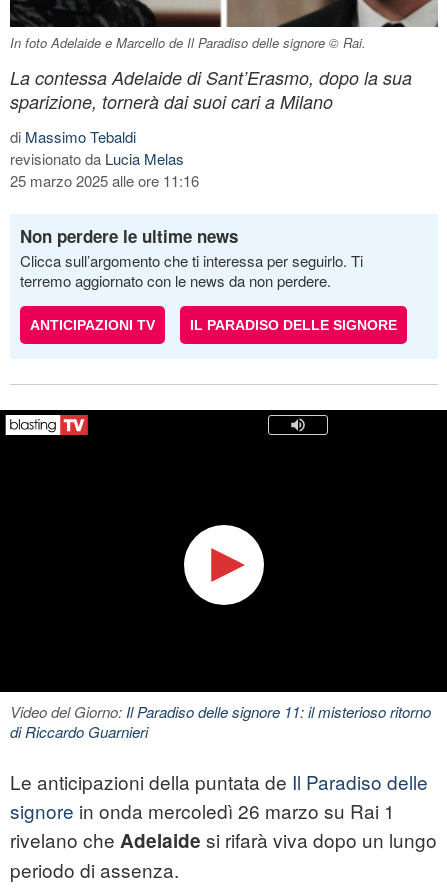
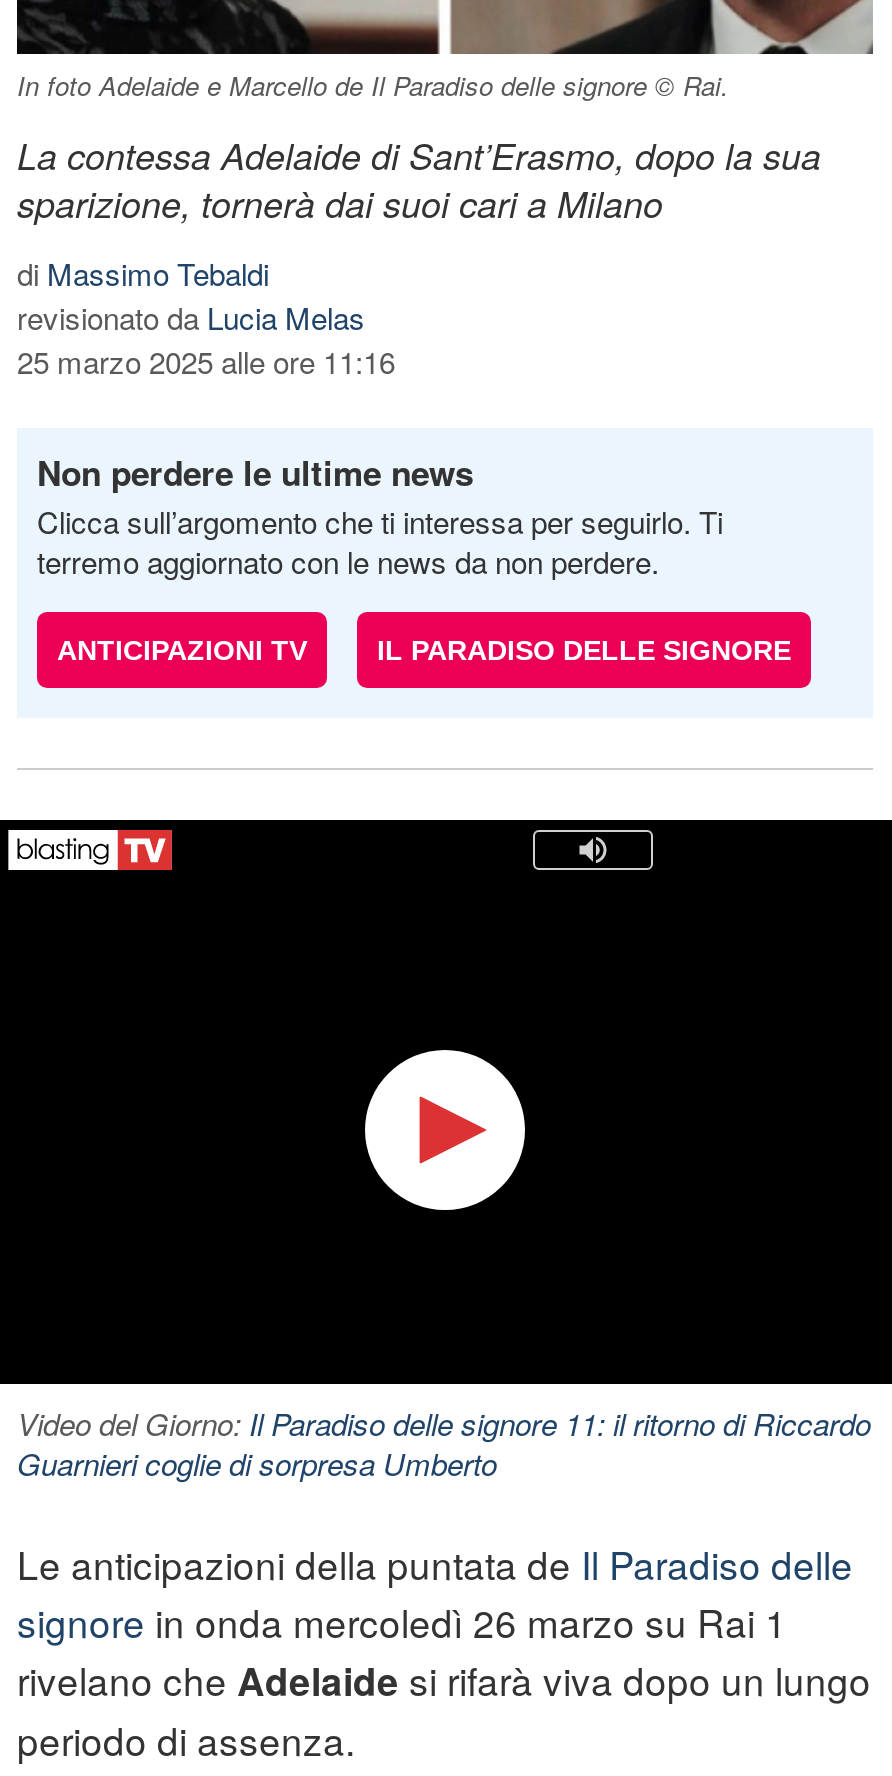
[10,701,431,742] Video del Giorno: Il Paradiso delle signore 11: il misterioso ritorno | di Riccardo Guarnieri -> [17,1403,871,1485] Video del Giorno: Il Paradiso delle signore 11: il ritorno di Riccardo | Guarnieri coglie di sorpresa Umberto

